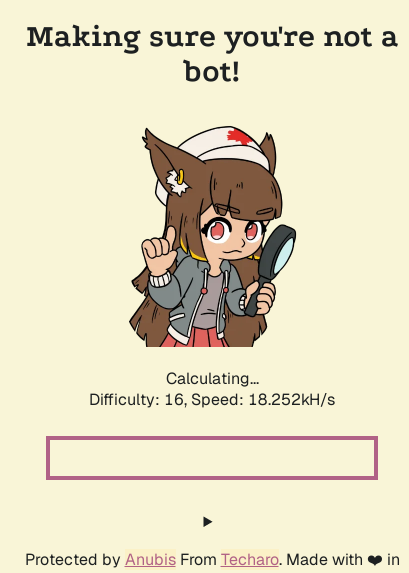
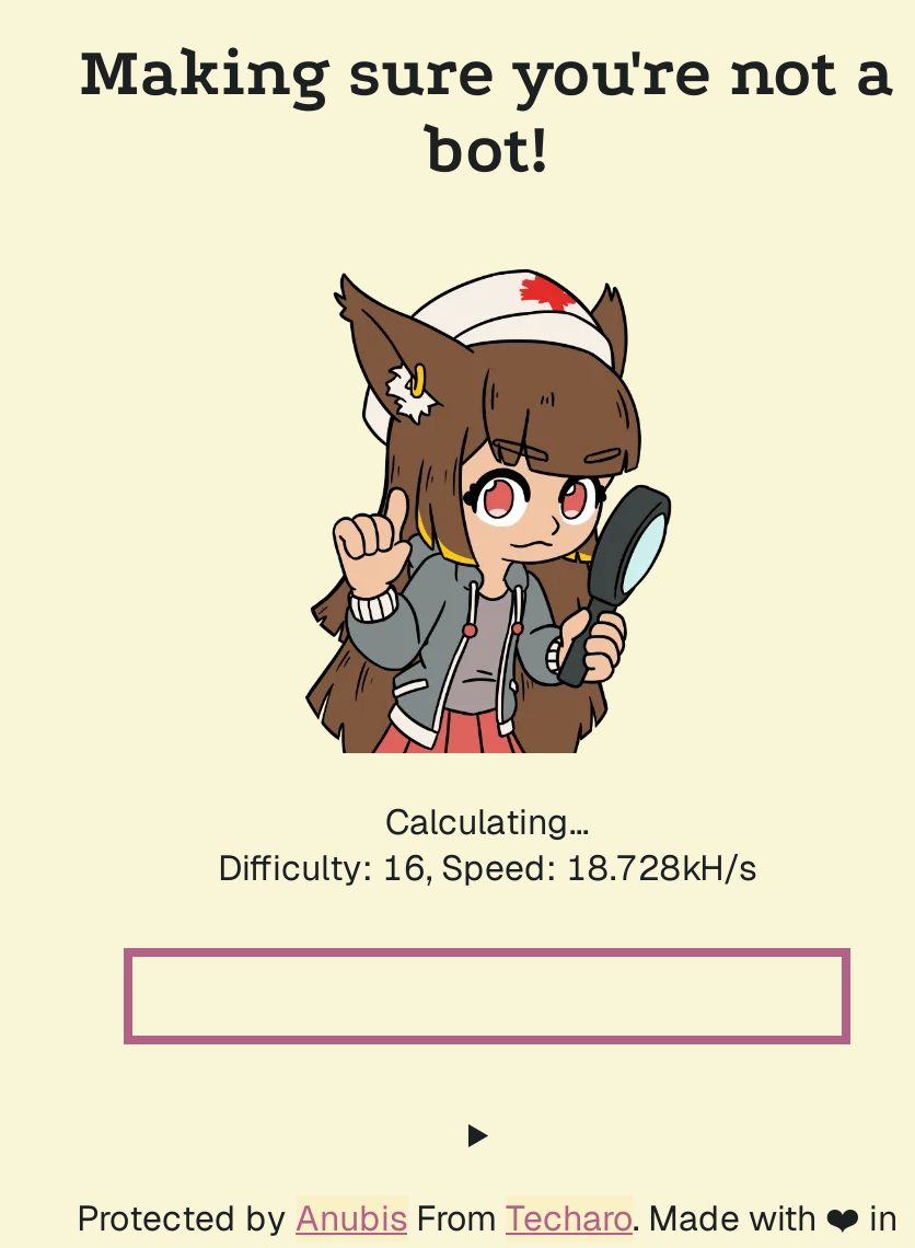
[89,389,335,410] Difficulty: 16, Speed: 18.252kH/s -> [218,845,756,891] Difficulty: 16, Speed: 18.728kH/s

